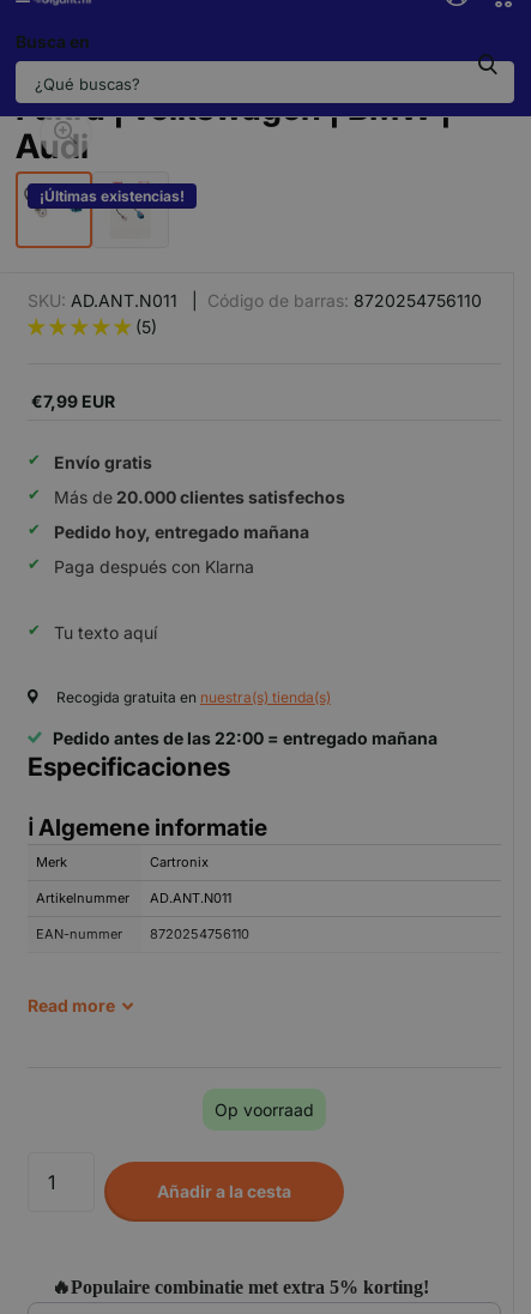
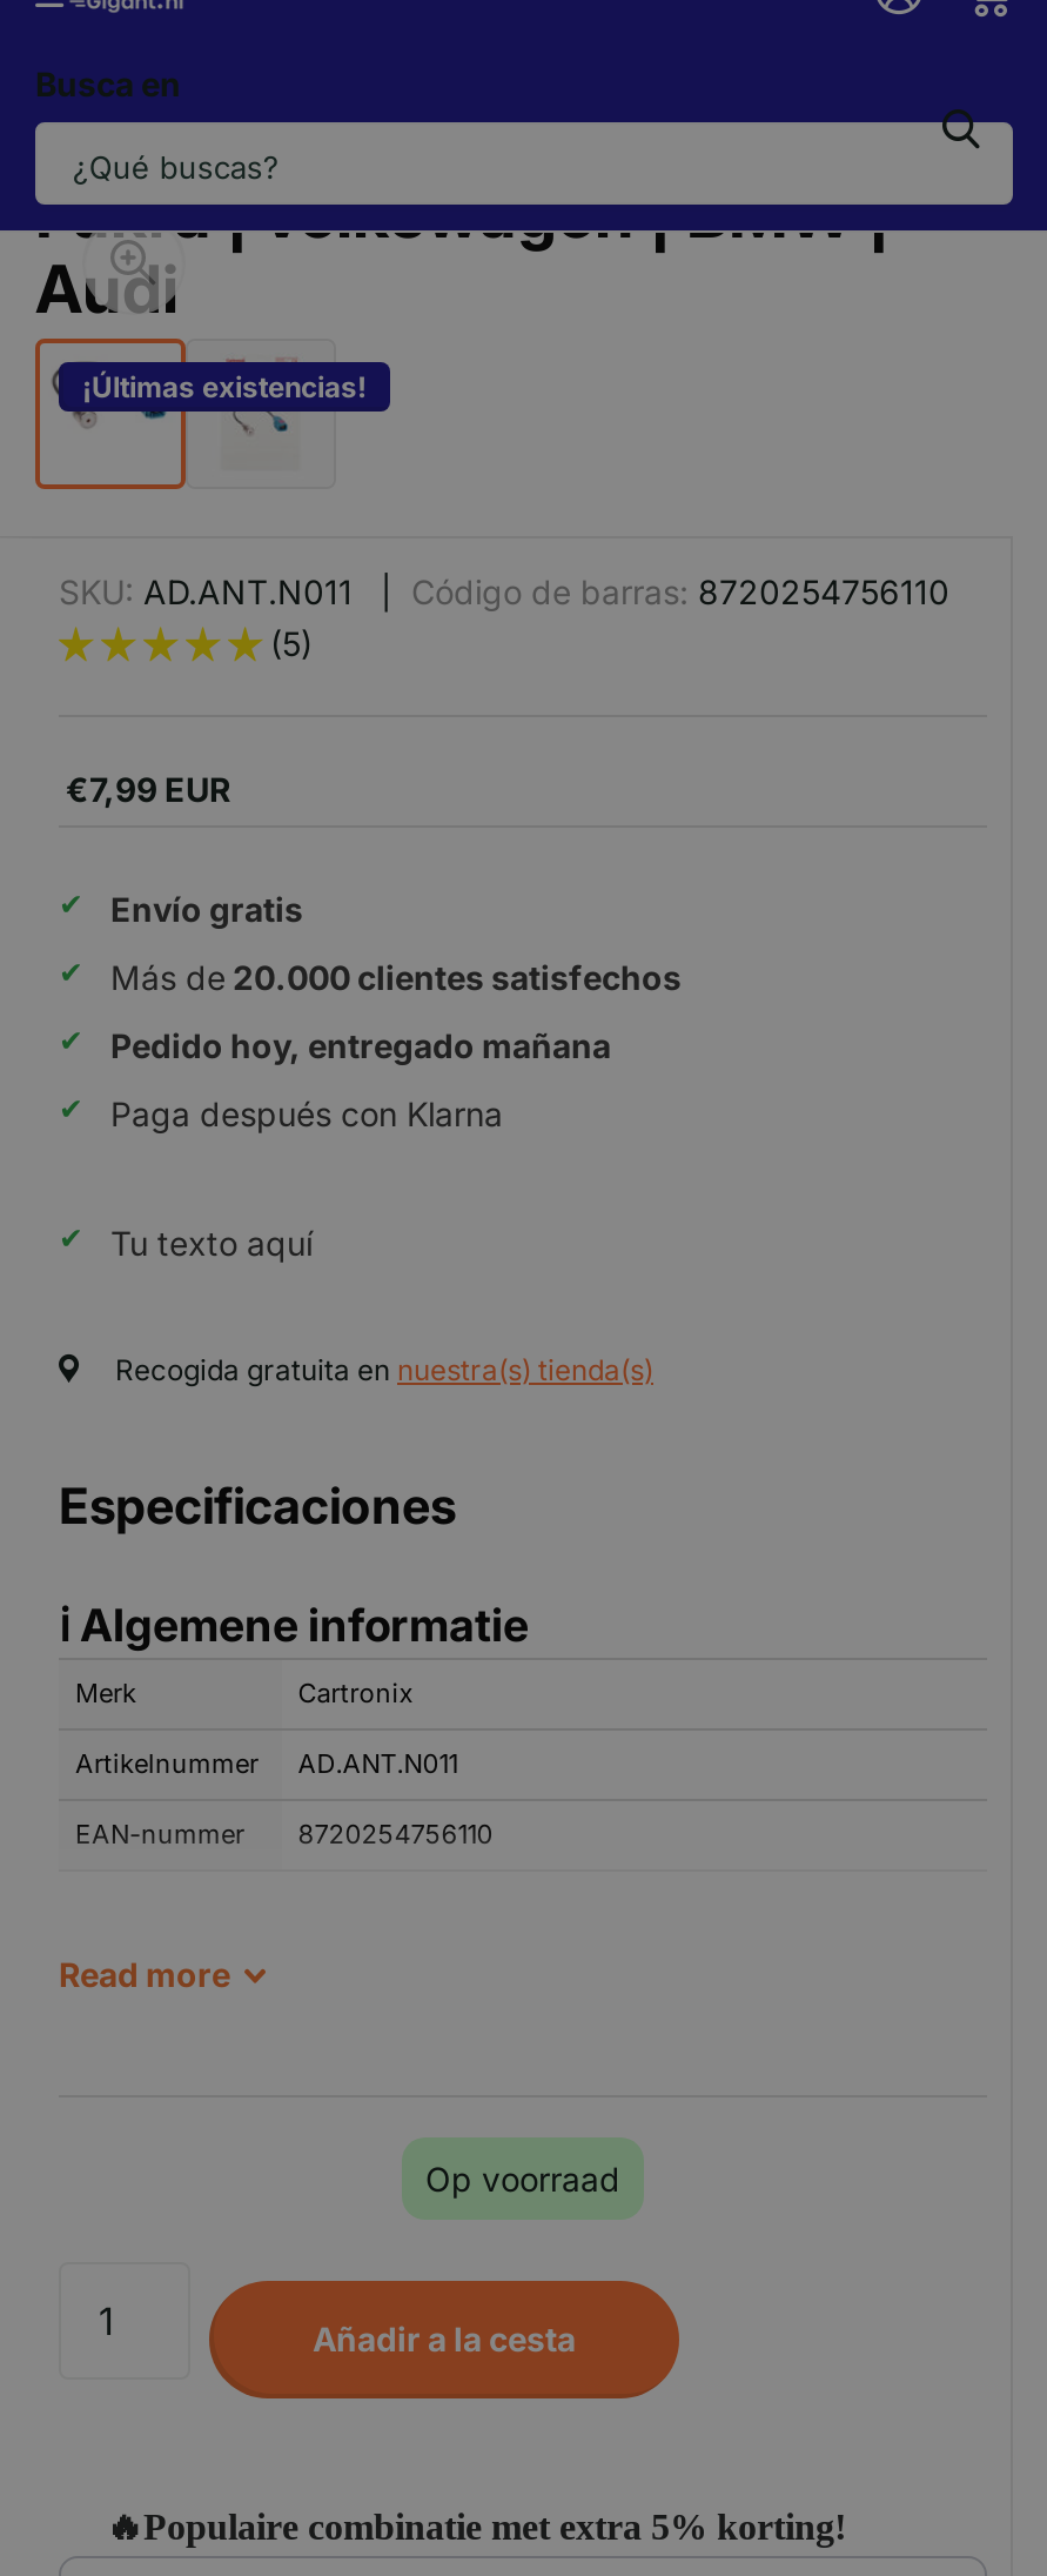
[53,727,438,748] Pedido antes de las 22:00 = entregado mañana -> none

